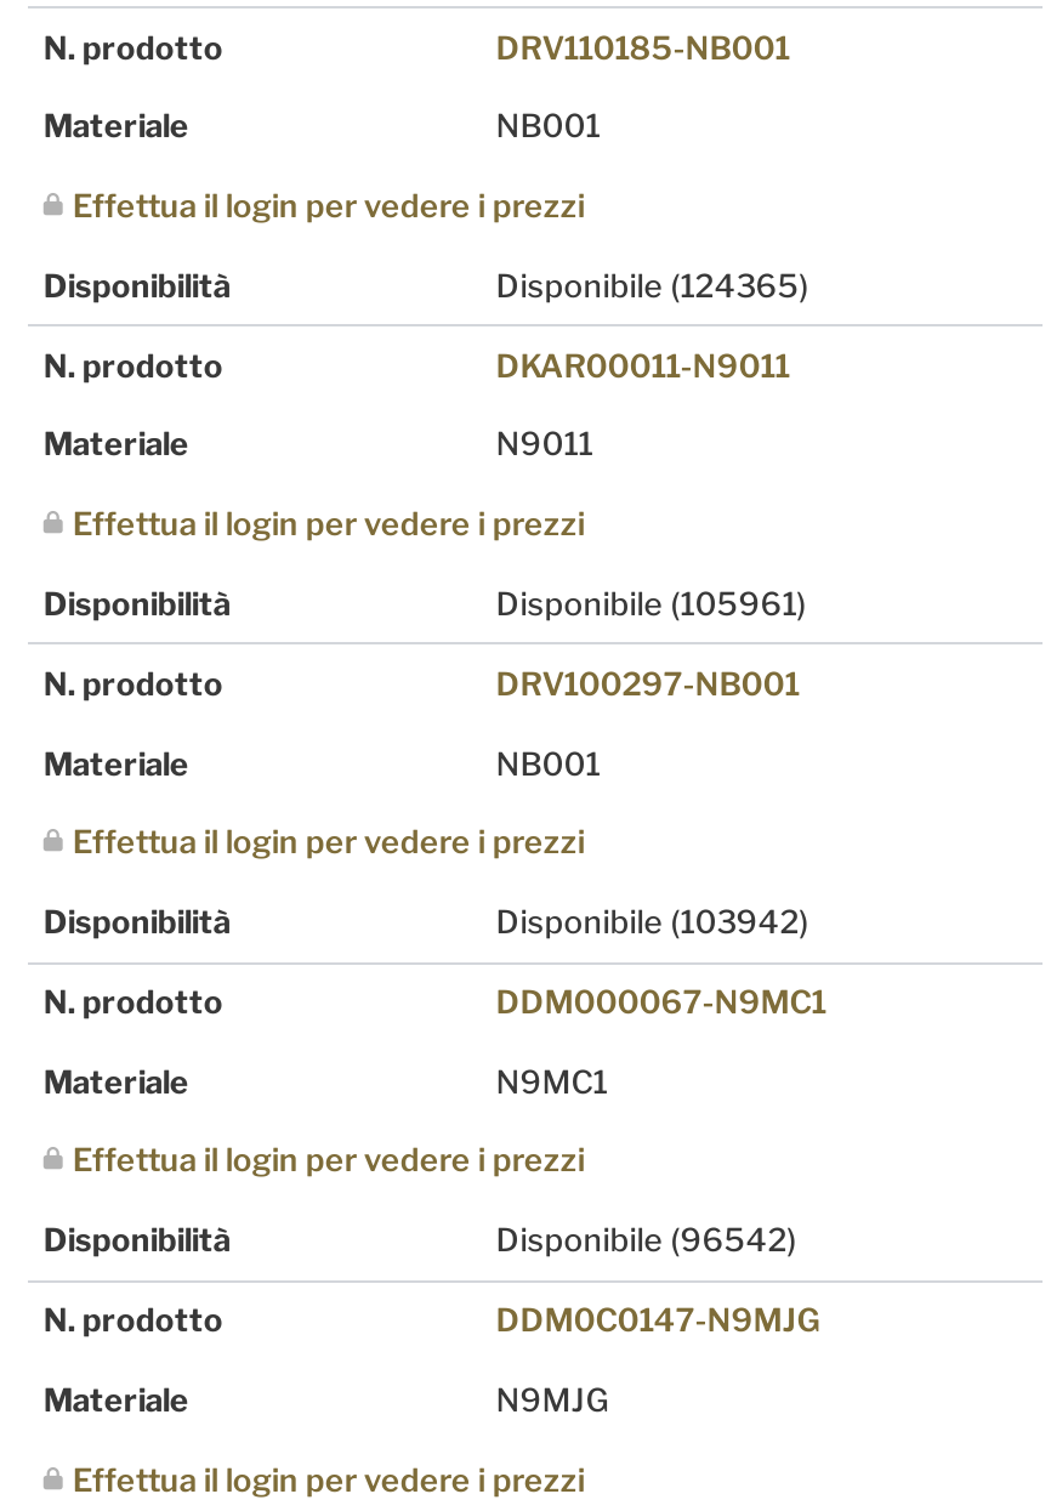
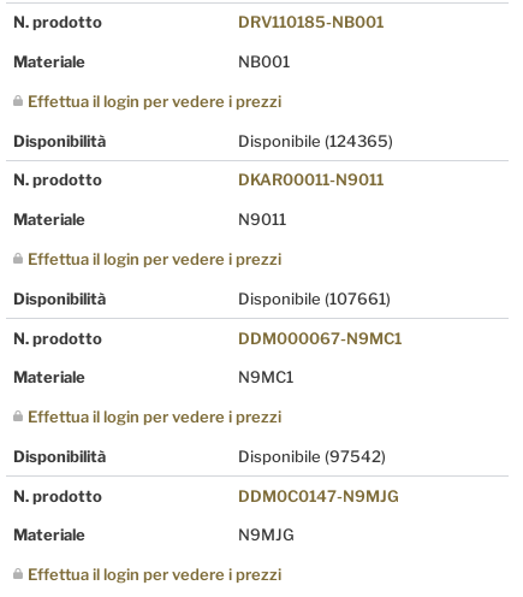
[43,583,809,940] Disponibile (105961) | N. prodotto | DRV100297-NB001 | Materiale | NB001 | Effettua il login per vedere i prezzi | Disponibilità | Disponibile (103942) -> [238,289,391,308] Disponibile (107661)
[496,1220,797,1259] Disponibile (96542) -> [238,446,386,466] Disponibile (97542)

